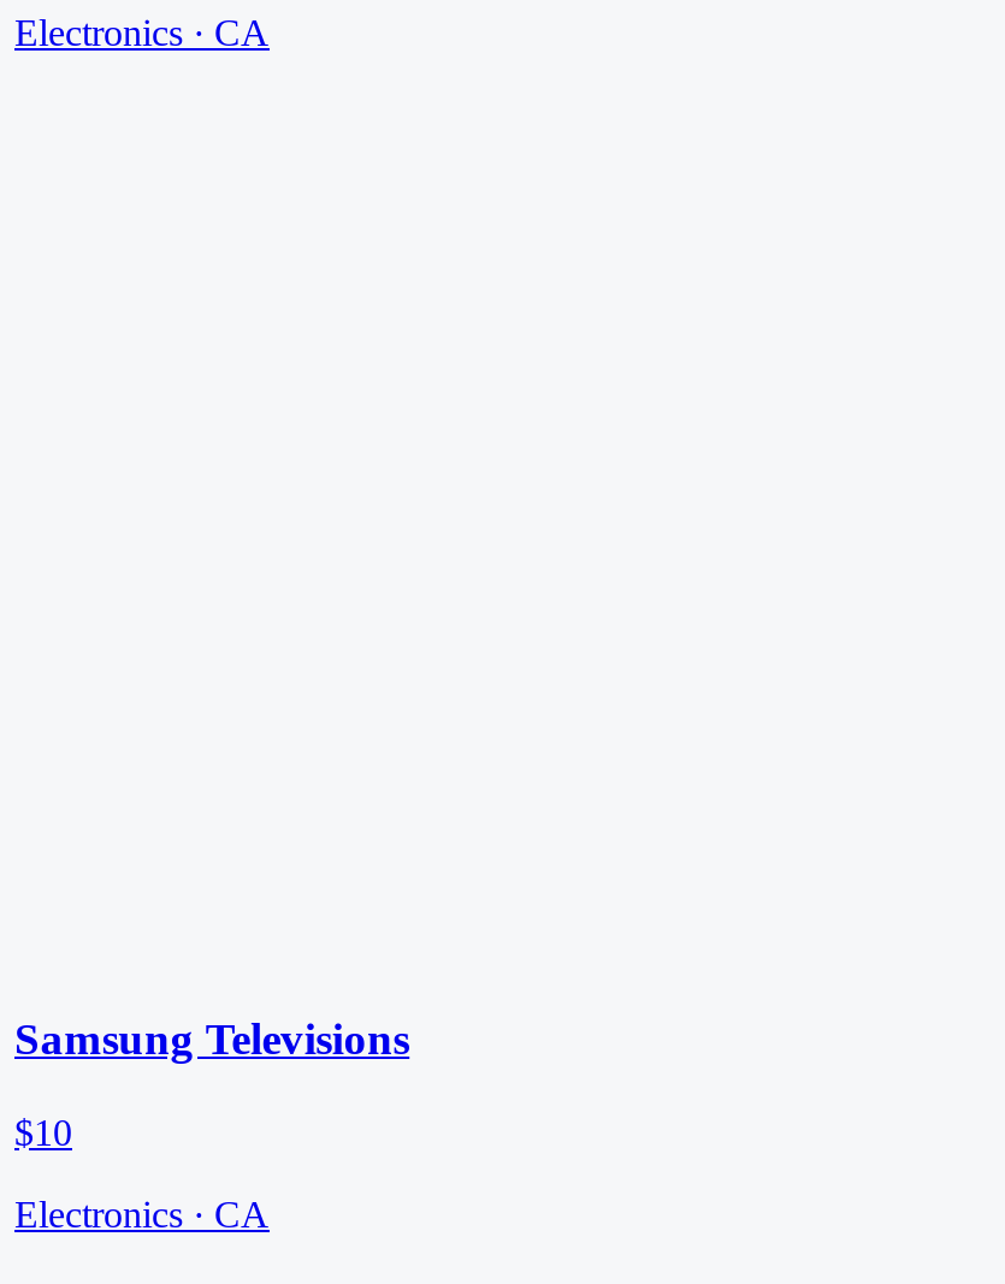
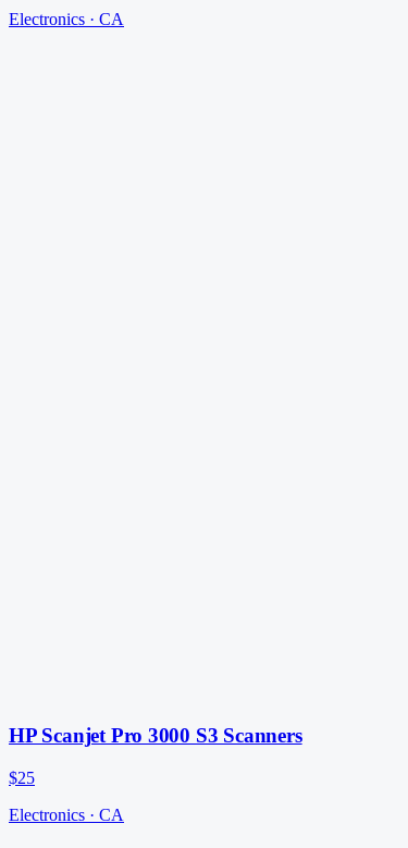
[14,1014,409,1065] Samsung Televisions -> [9,724,302,747] HP Scanjet Pro 3000 S3 Scanners
[14,1112,72,1153] $10 -> [9,769,35,787] $25

